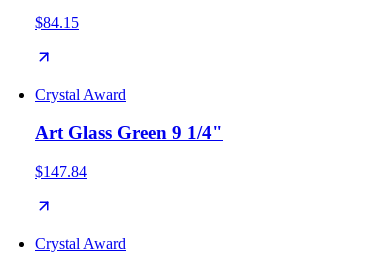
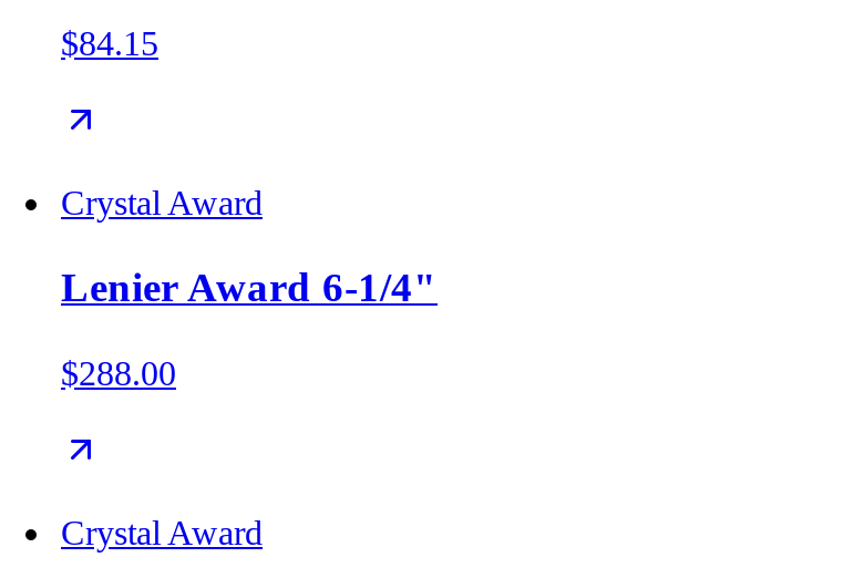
[35,122,223,143] Art Glass Green 9 1/4" -> [61,264,438,310] Lenier Award 6-1/4"
[35,163,87,180] $147.84 -> [61,354,176,392] $288.00

